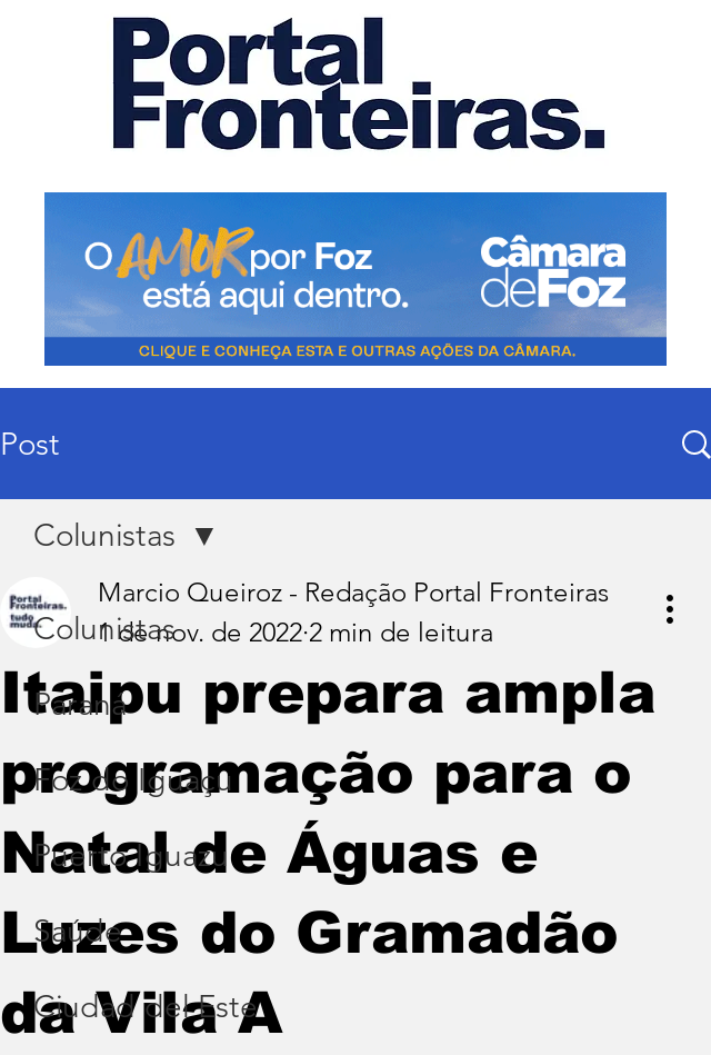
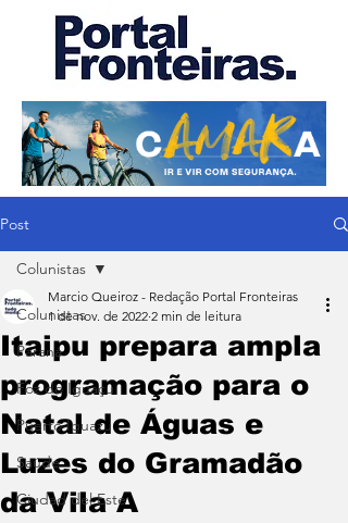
[42,192,667,368] [image] -> [21,101,326,187] [image]

